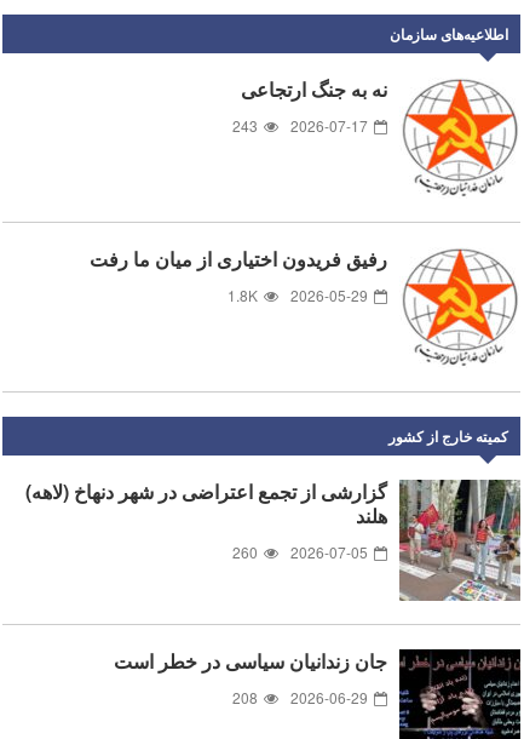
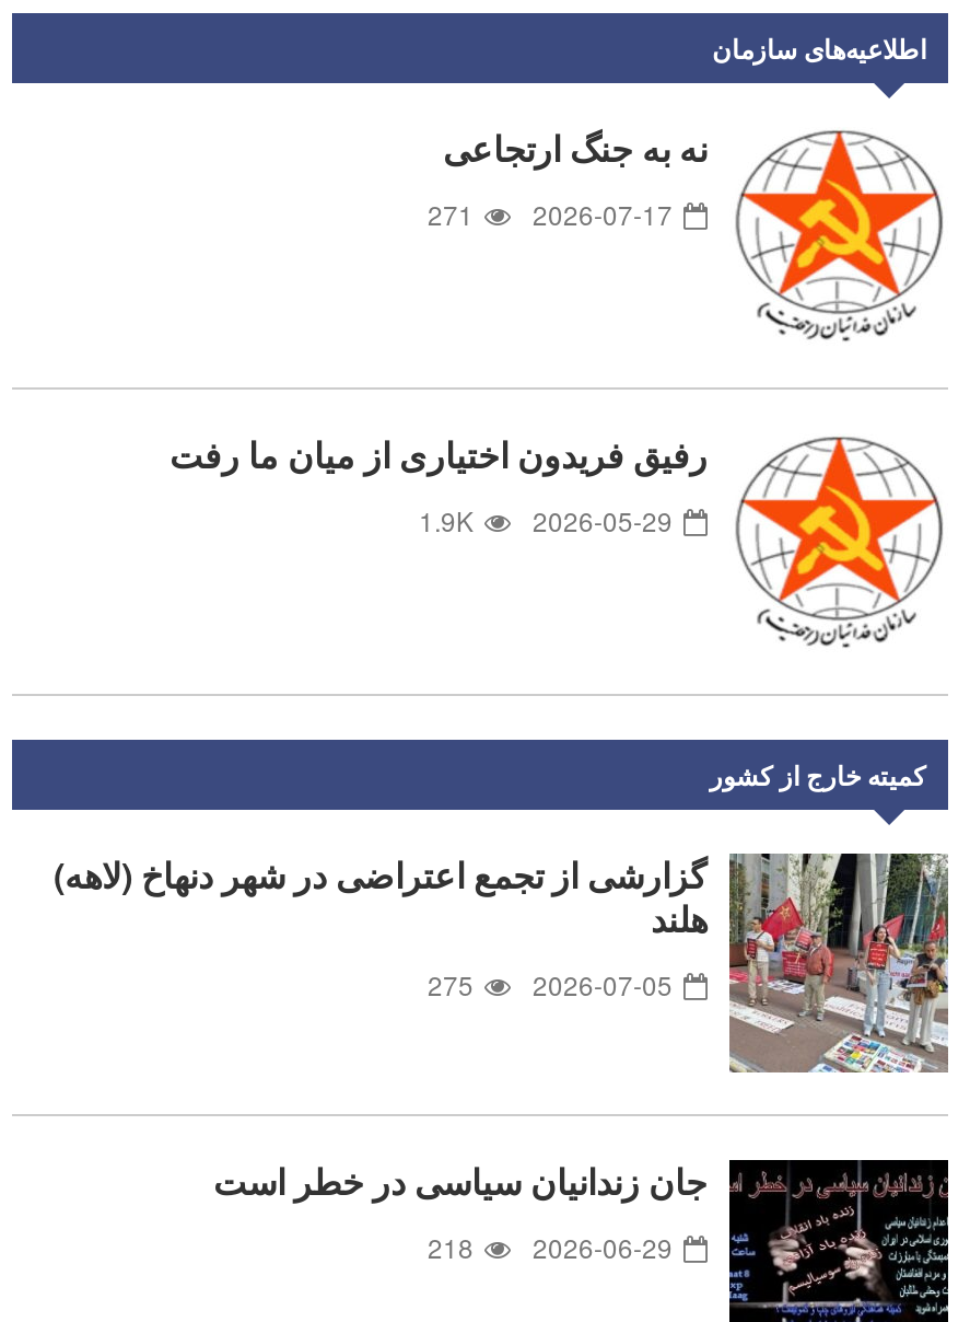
[232,115,368,136] 243 2026-07-17 -> [428,195,673,232] 271 2026-07-17
[228,285,368,305] 1.8K 2026-05-29 -> [419,501,673,538] 1.9K 2026-05-29
[232,541,368,562] 260 2026-07-05 -> [428,965,673,1002] 275 2026-07-05
[232,687,368,707] 208 2026-06-29 -> [428,1228,673,1265] 218 2026-06-29

